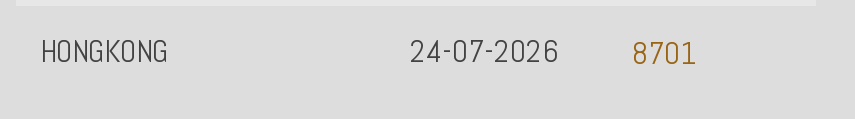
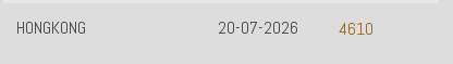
[410,33,558,73] 24-07-2026 -> [218,18,298,39] 20-07-2026
[632,34,696,74] 8701 -> [339,18,374,40] 4610

